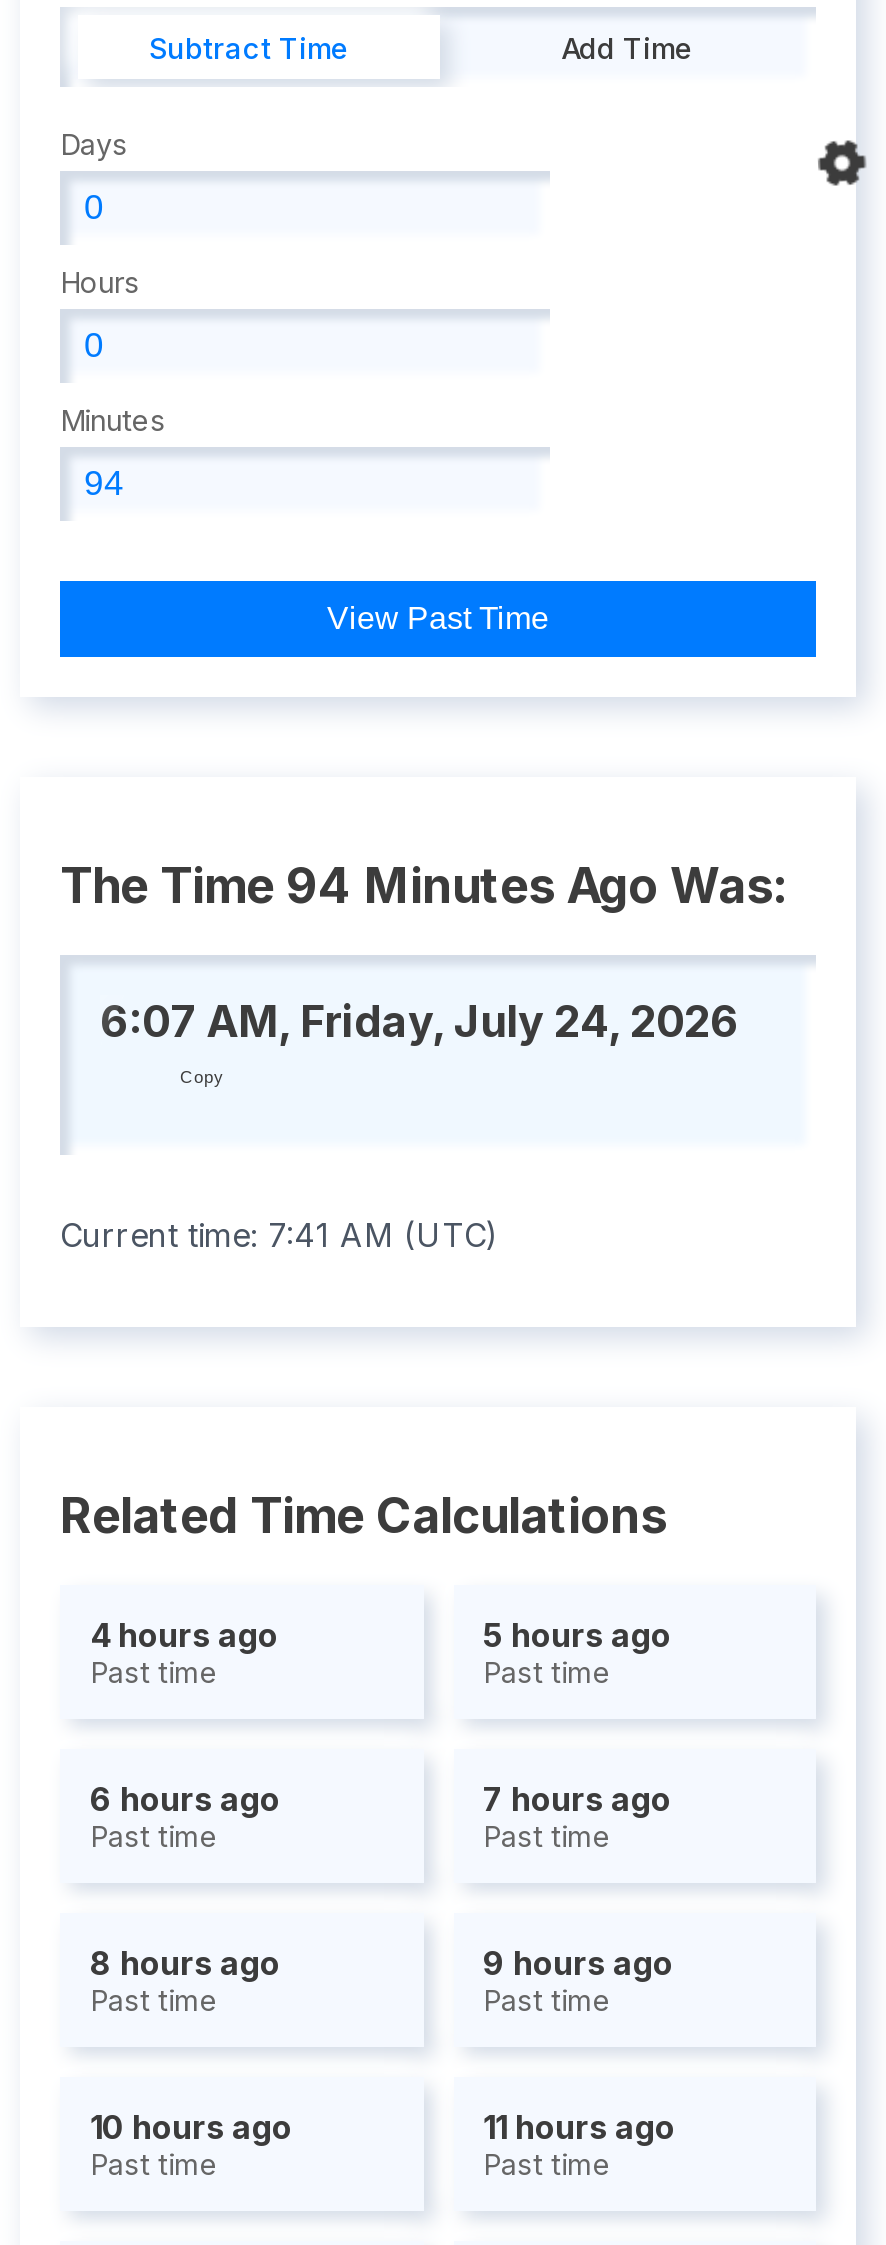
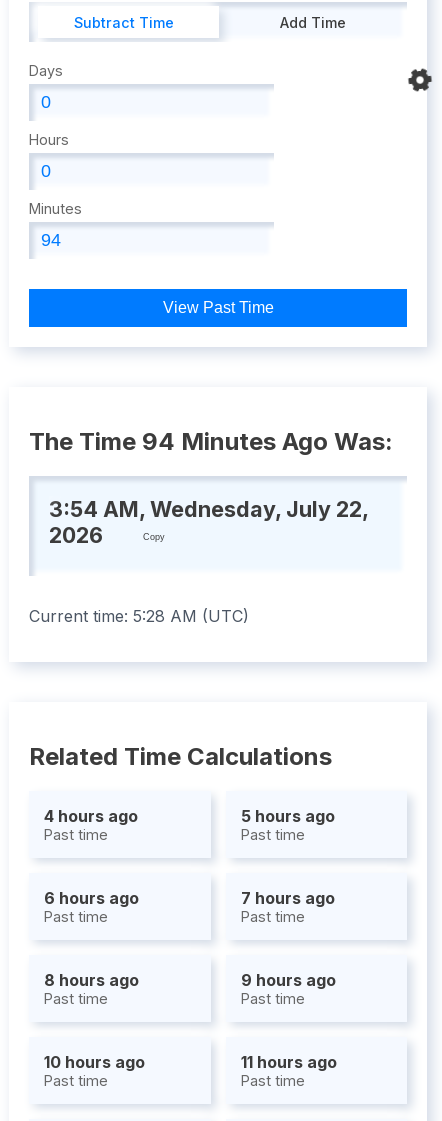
[100,995,738,1047] 6:07 AM, Friday, July 24, 2026 -> [49,496,368,548] 3:54 AM, Wednesday, July 22, | 2026
[60,1215,498,1255] Current time: 7:41 AM (UTC) -> [29,606,249,626] Current time: 5:28 AM (UTC)

